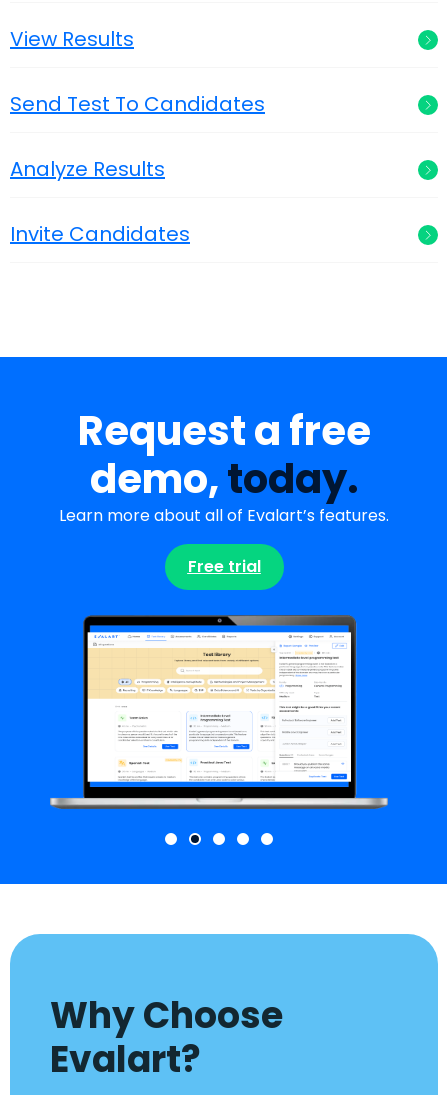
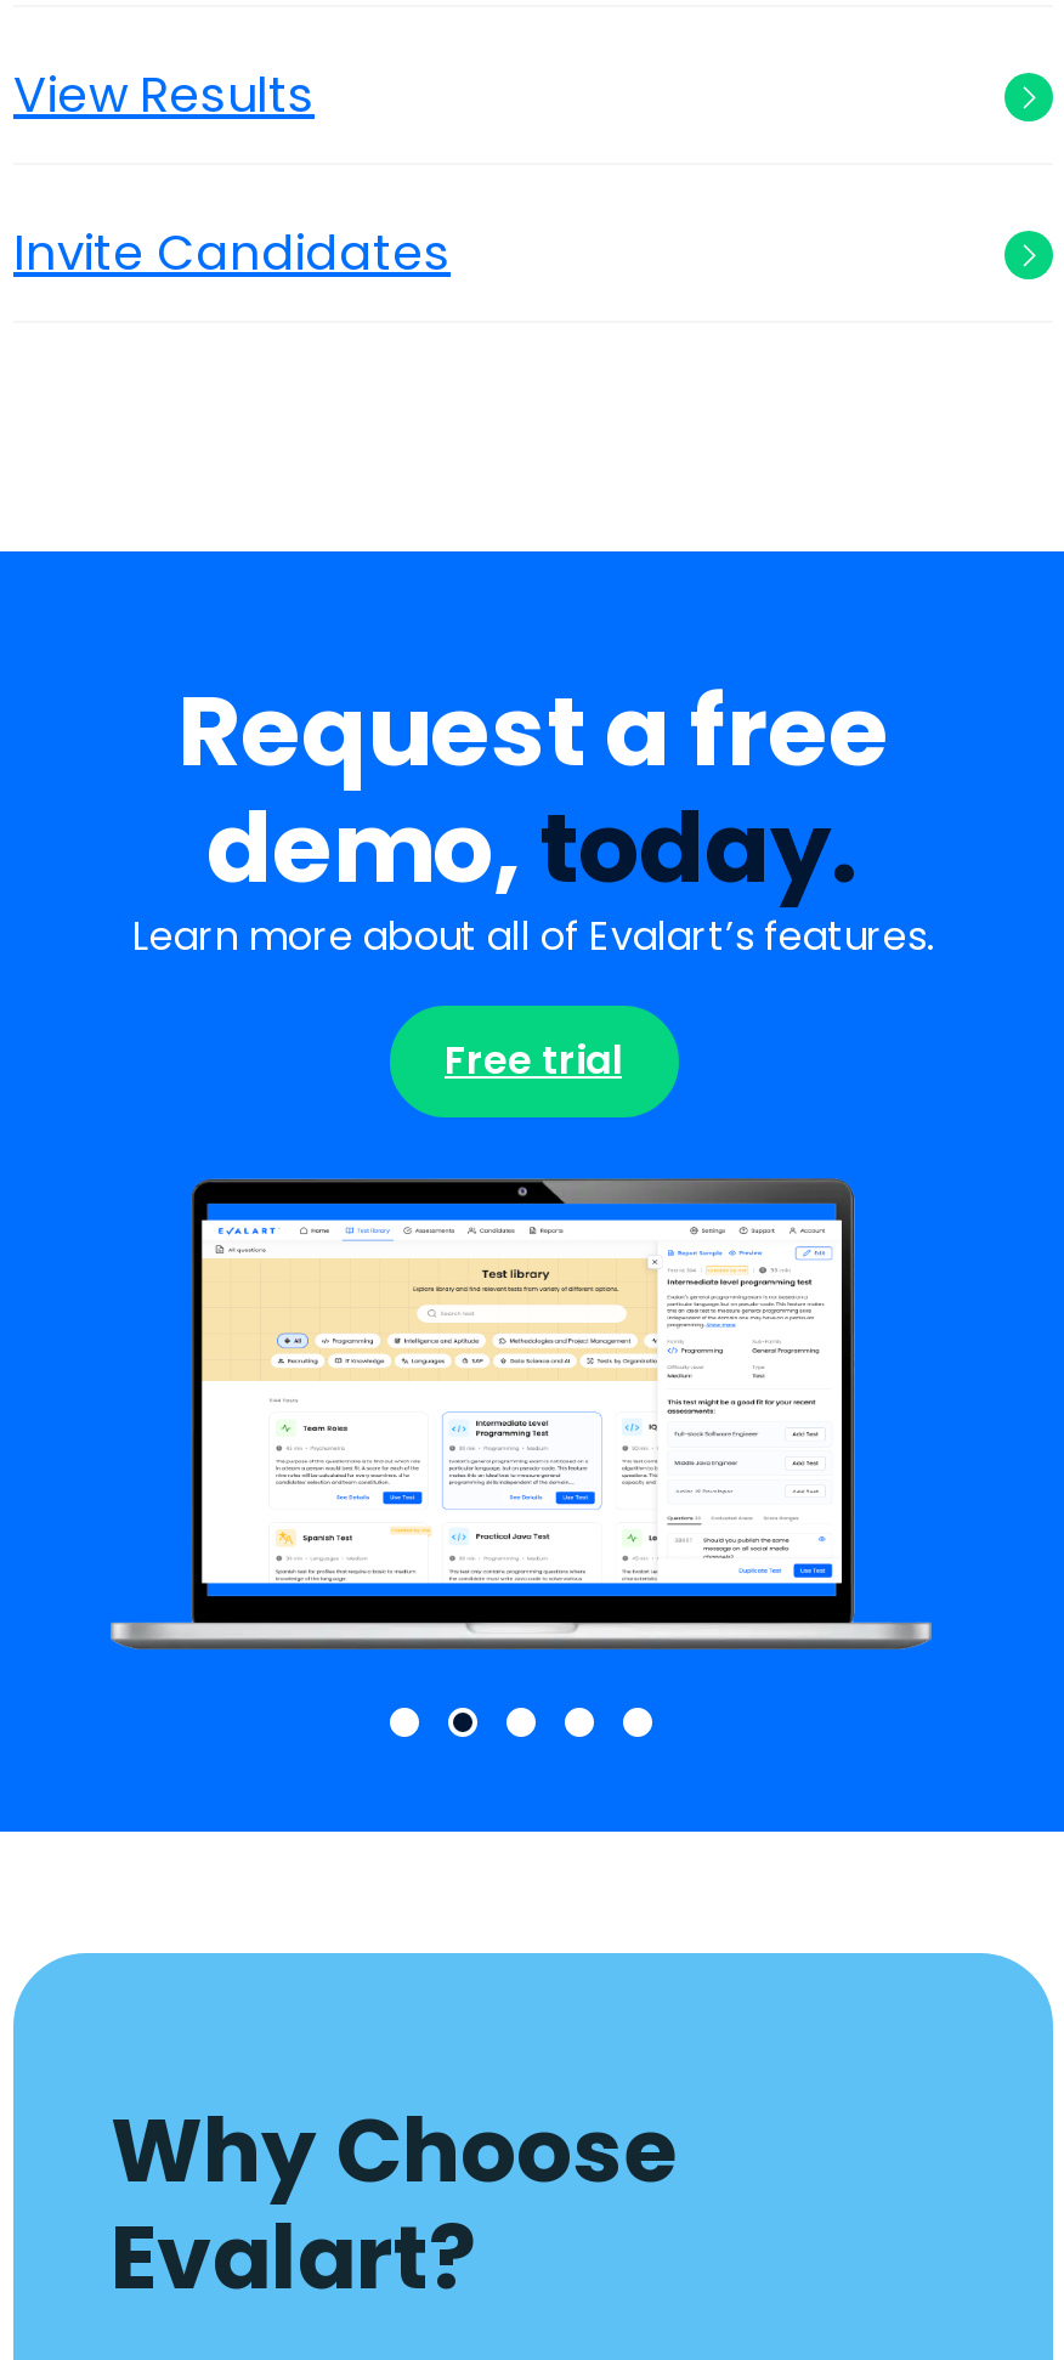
[10,90,265,183] Send Test To Candidates | Analyze Results -> none

